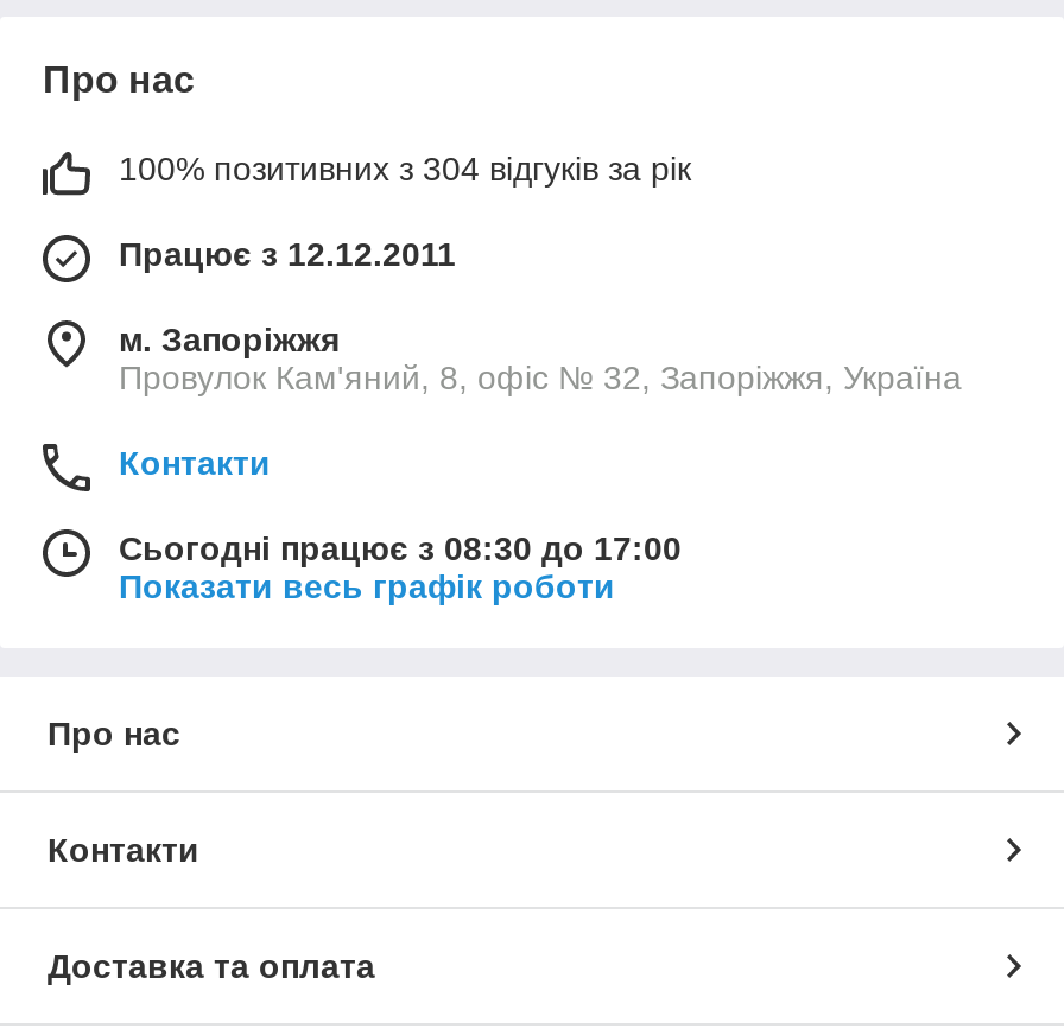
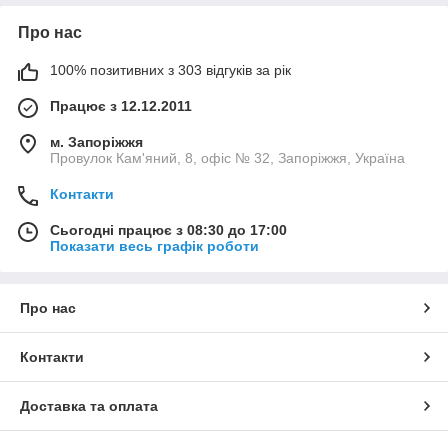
[119,149,691,187] 100% позитивних з 304 відгуків за рік -> [50,62,291,78] 100% позитивних з 303 відгуків за рік

